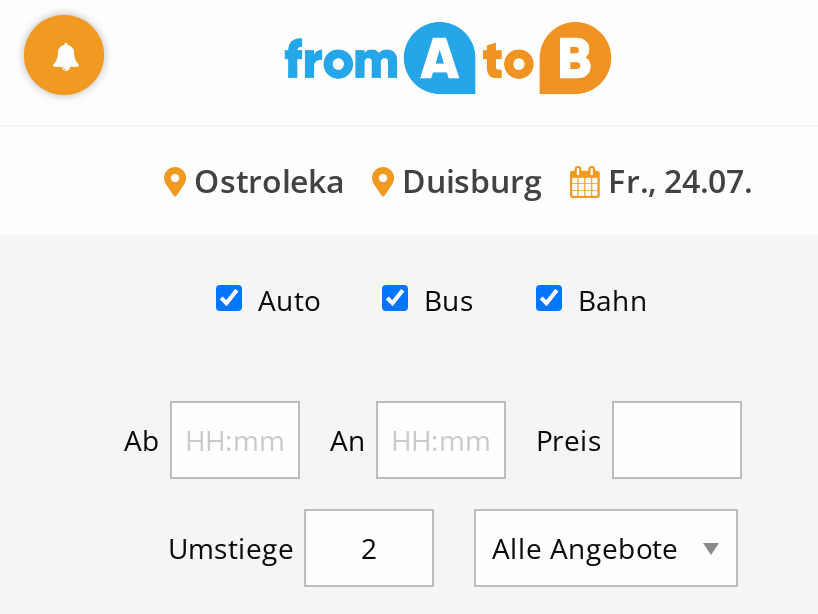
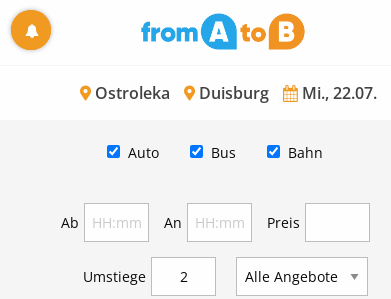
[186,158,752,202] Ostroleka Duisburg Fr., 24.07. -> [90,81,376,103] Ostroleka Duisburg Mi., 22.07.

